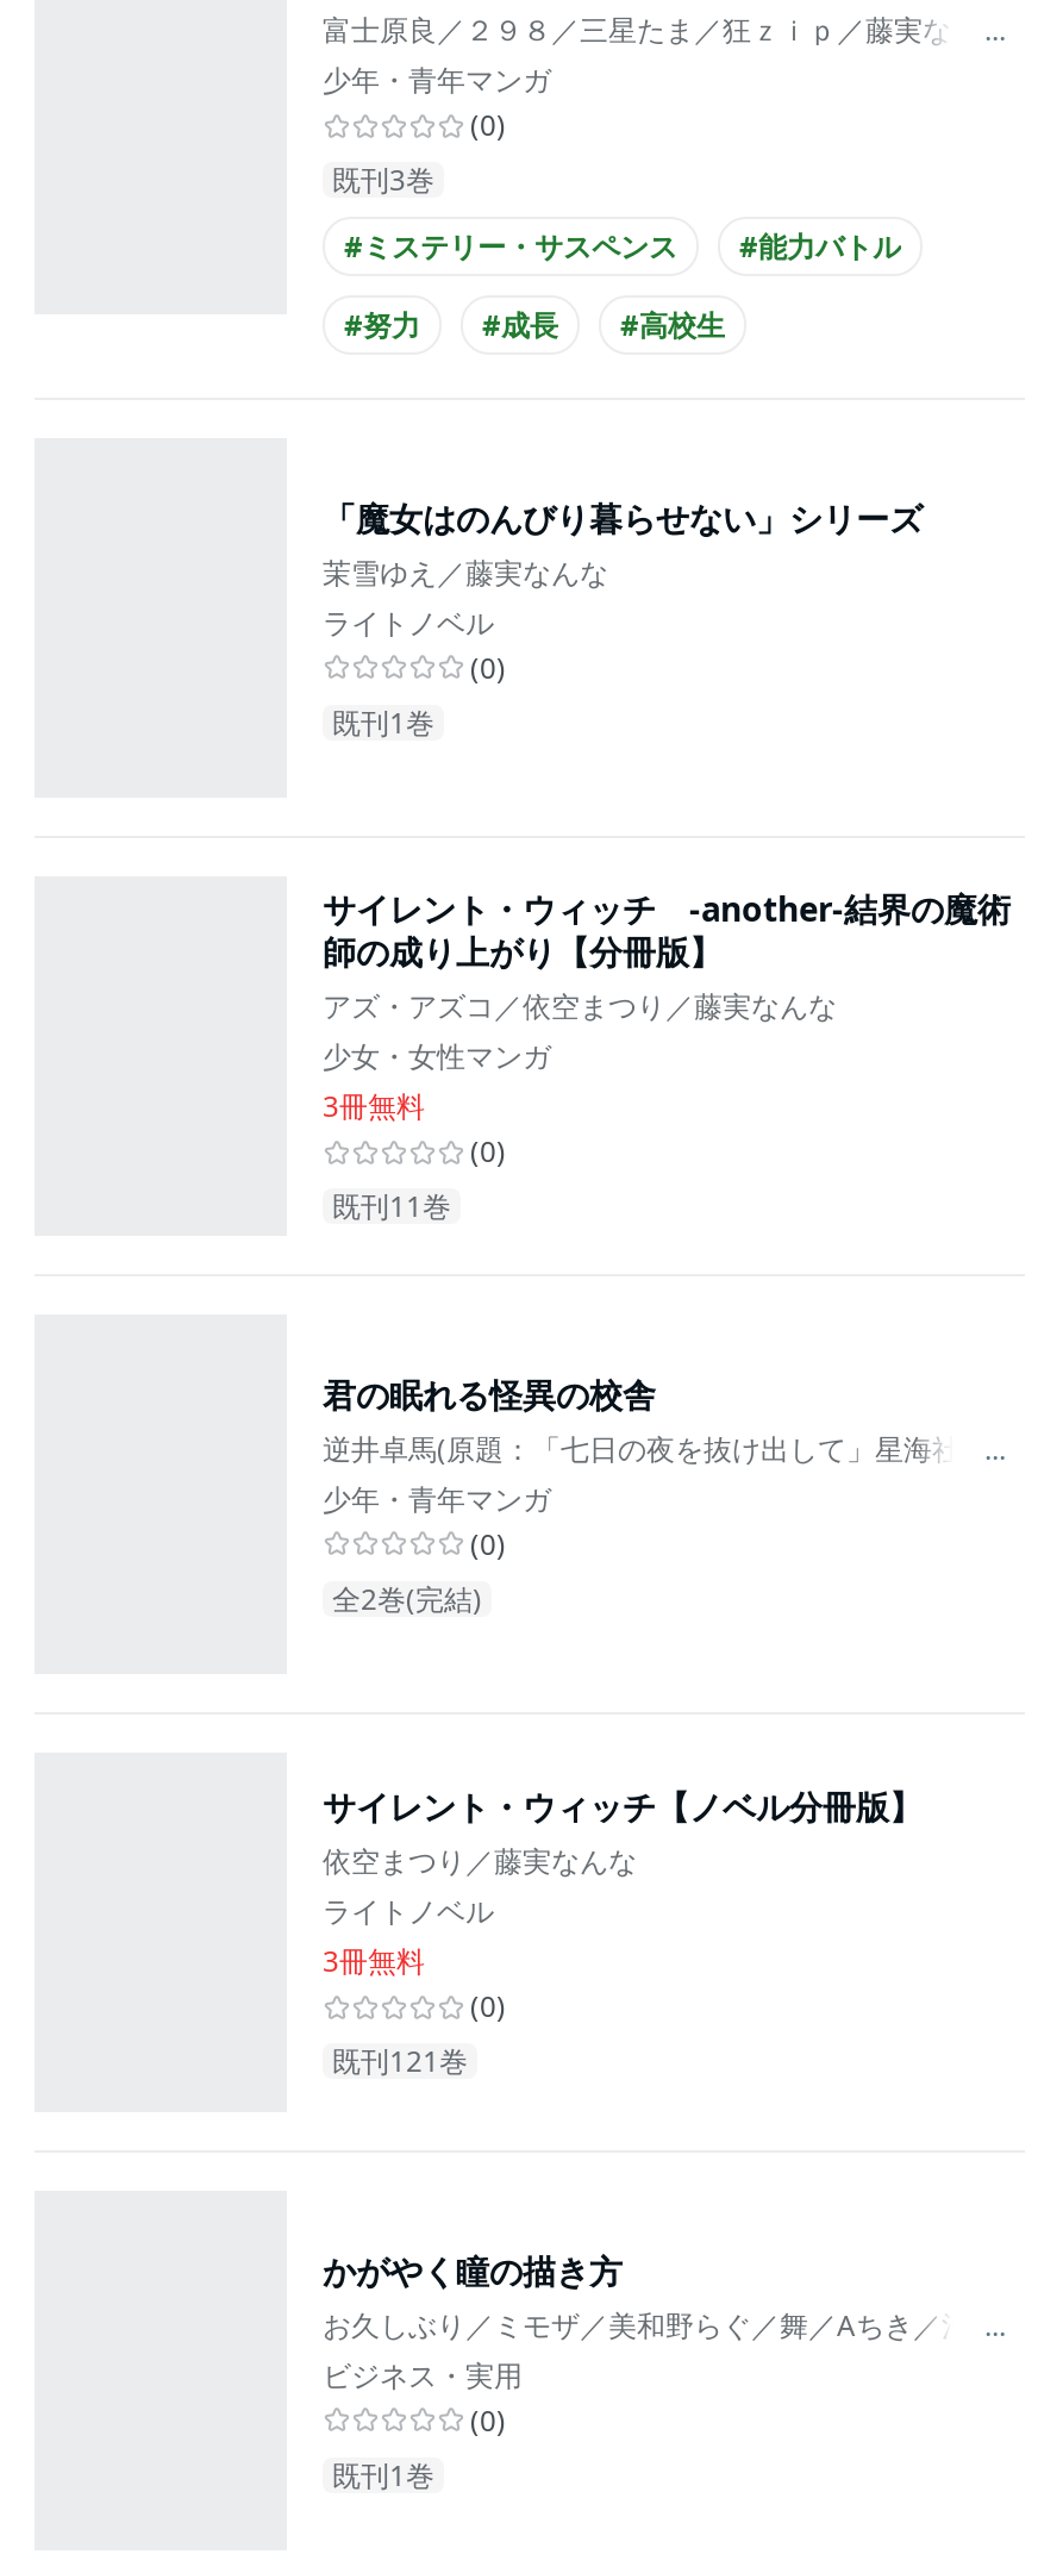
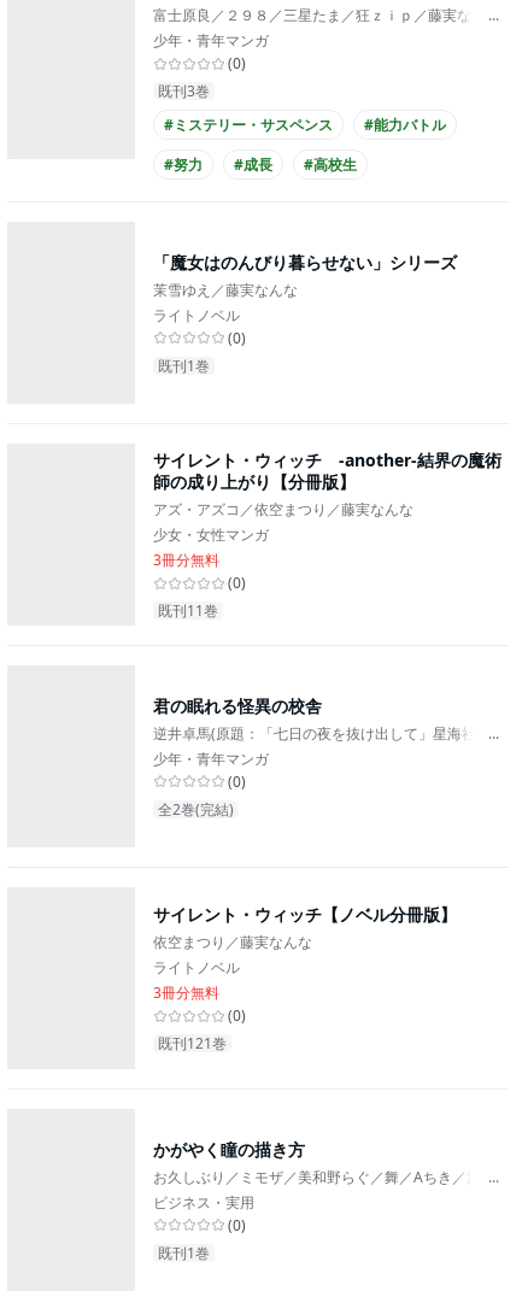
[323,1086,425,1126] 3冊無料 -> [153,550,219,570] 3冊分無料
[323,1941,425,1981] 3冊無料 -> [153,982,219,1003] 3冊分無料

